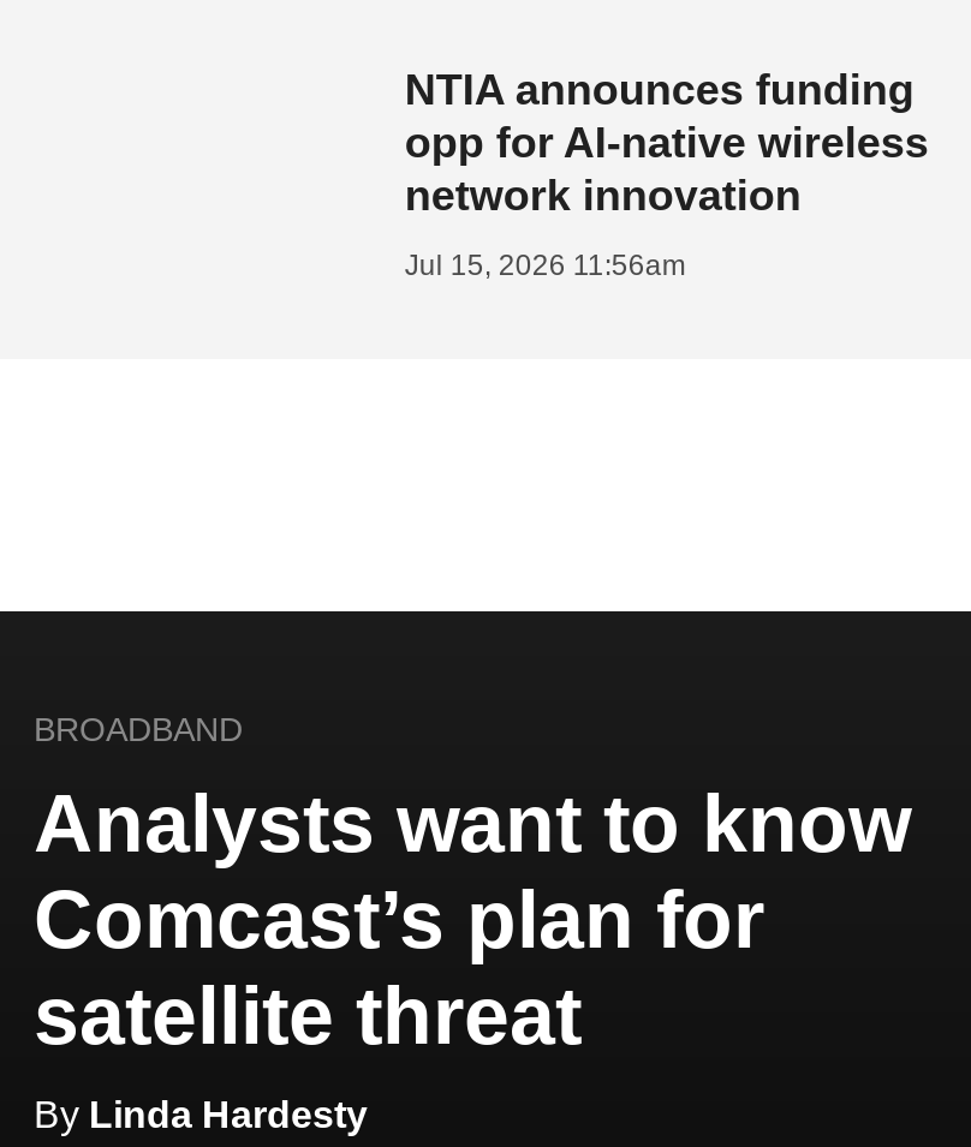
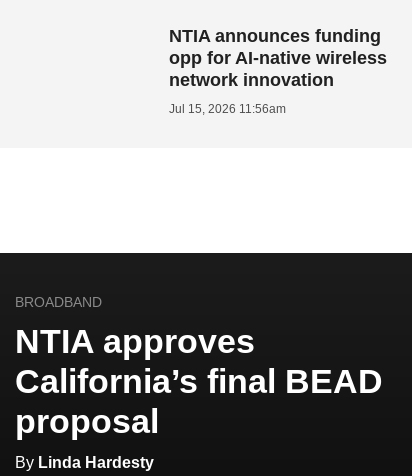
[34,778,911,1061] Analysts want to know | Comcast’s plan for | satellite threat -> [15,322,383,440] NTIA approves | California’s final BEAD | proposal

